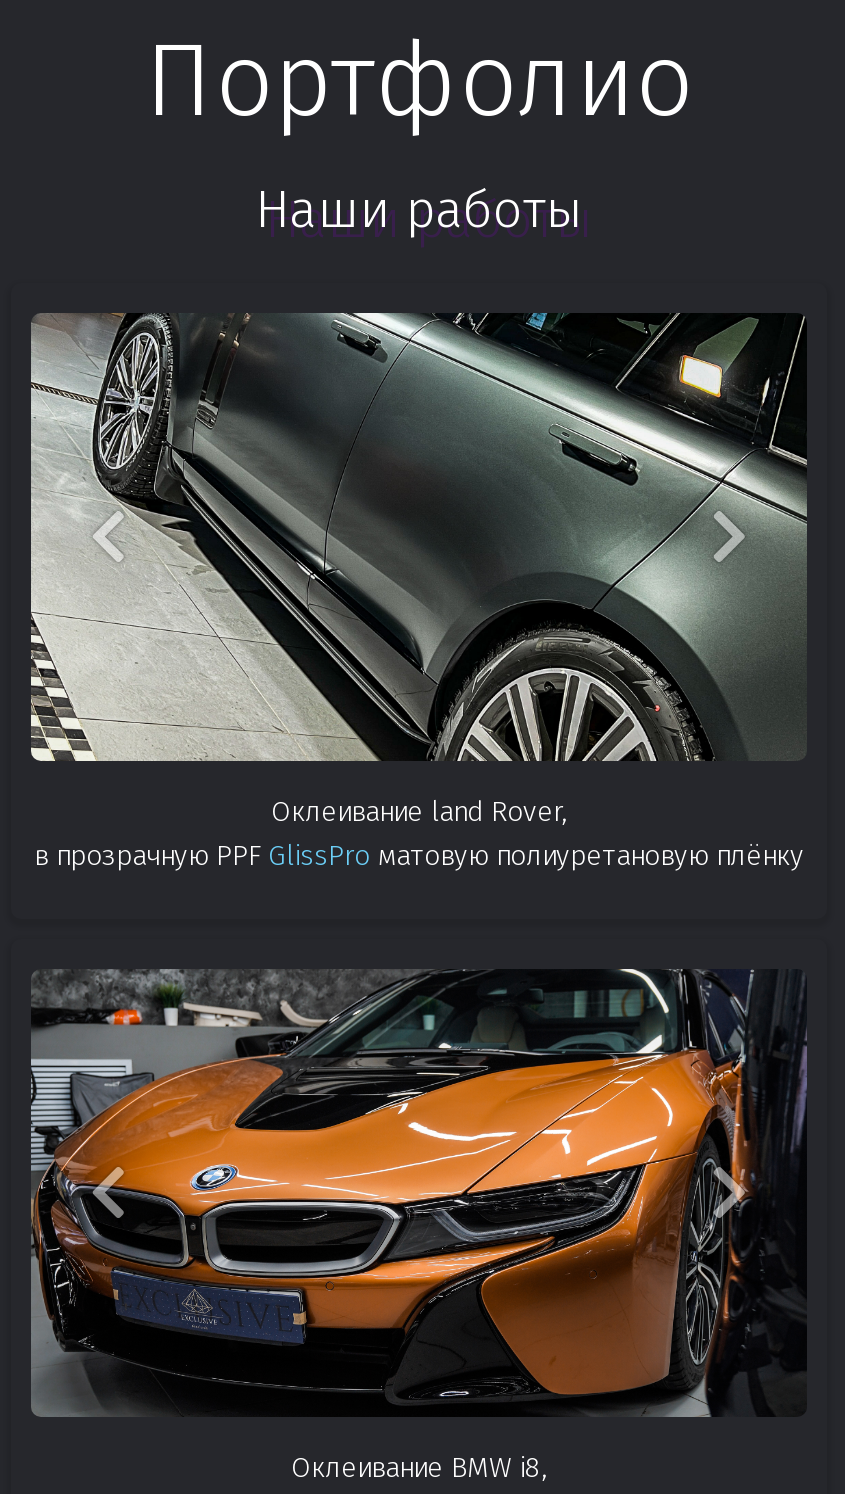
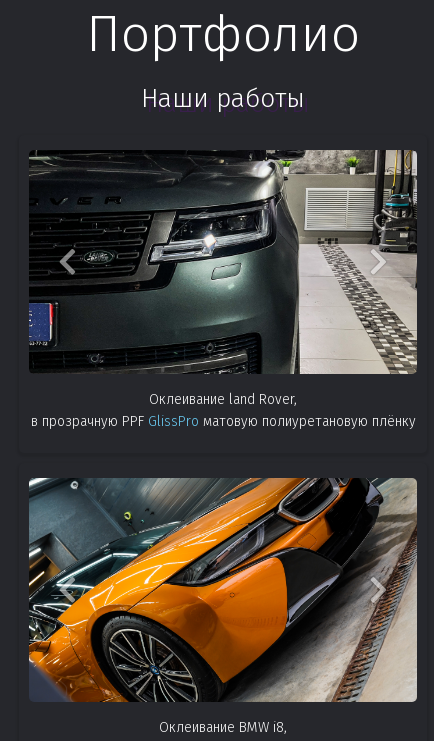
[29,311,809,763] [image] -> [29,149,418,375] [image]
[29,967,809,1417] [image] -> [28,477,418,703] [image]

